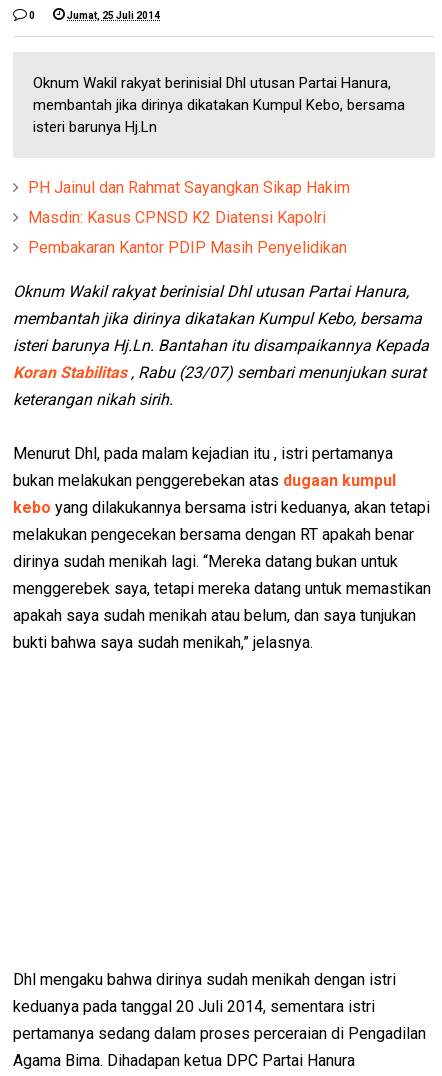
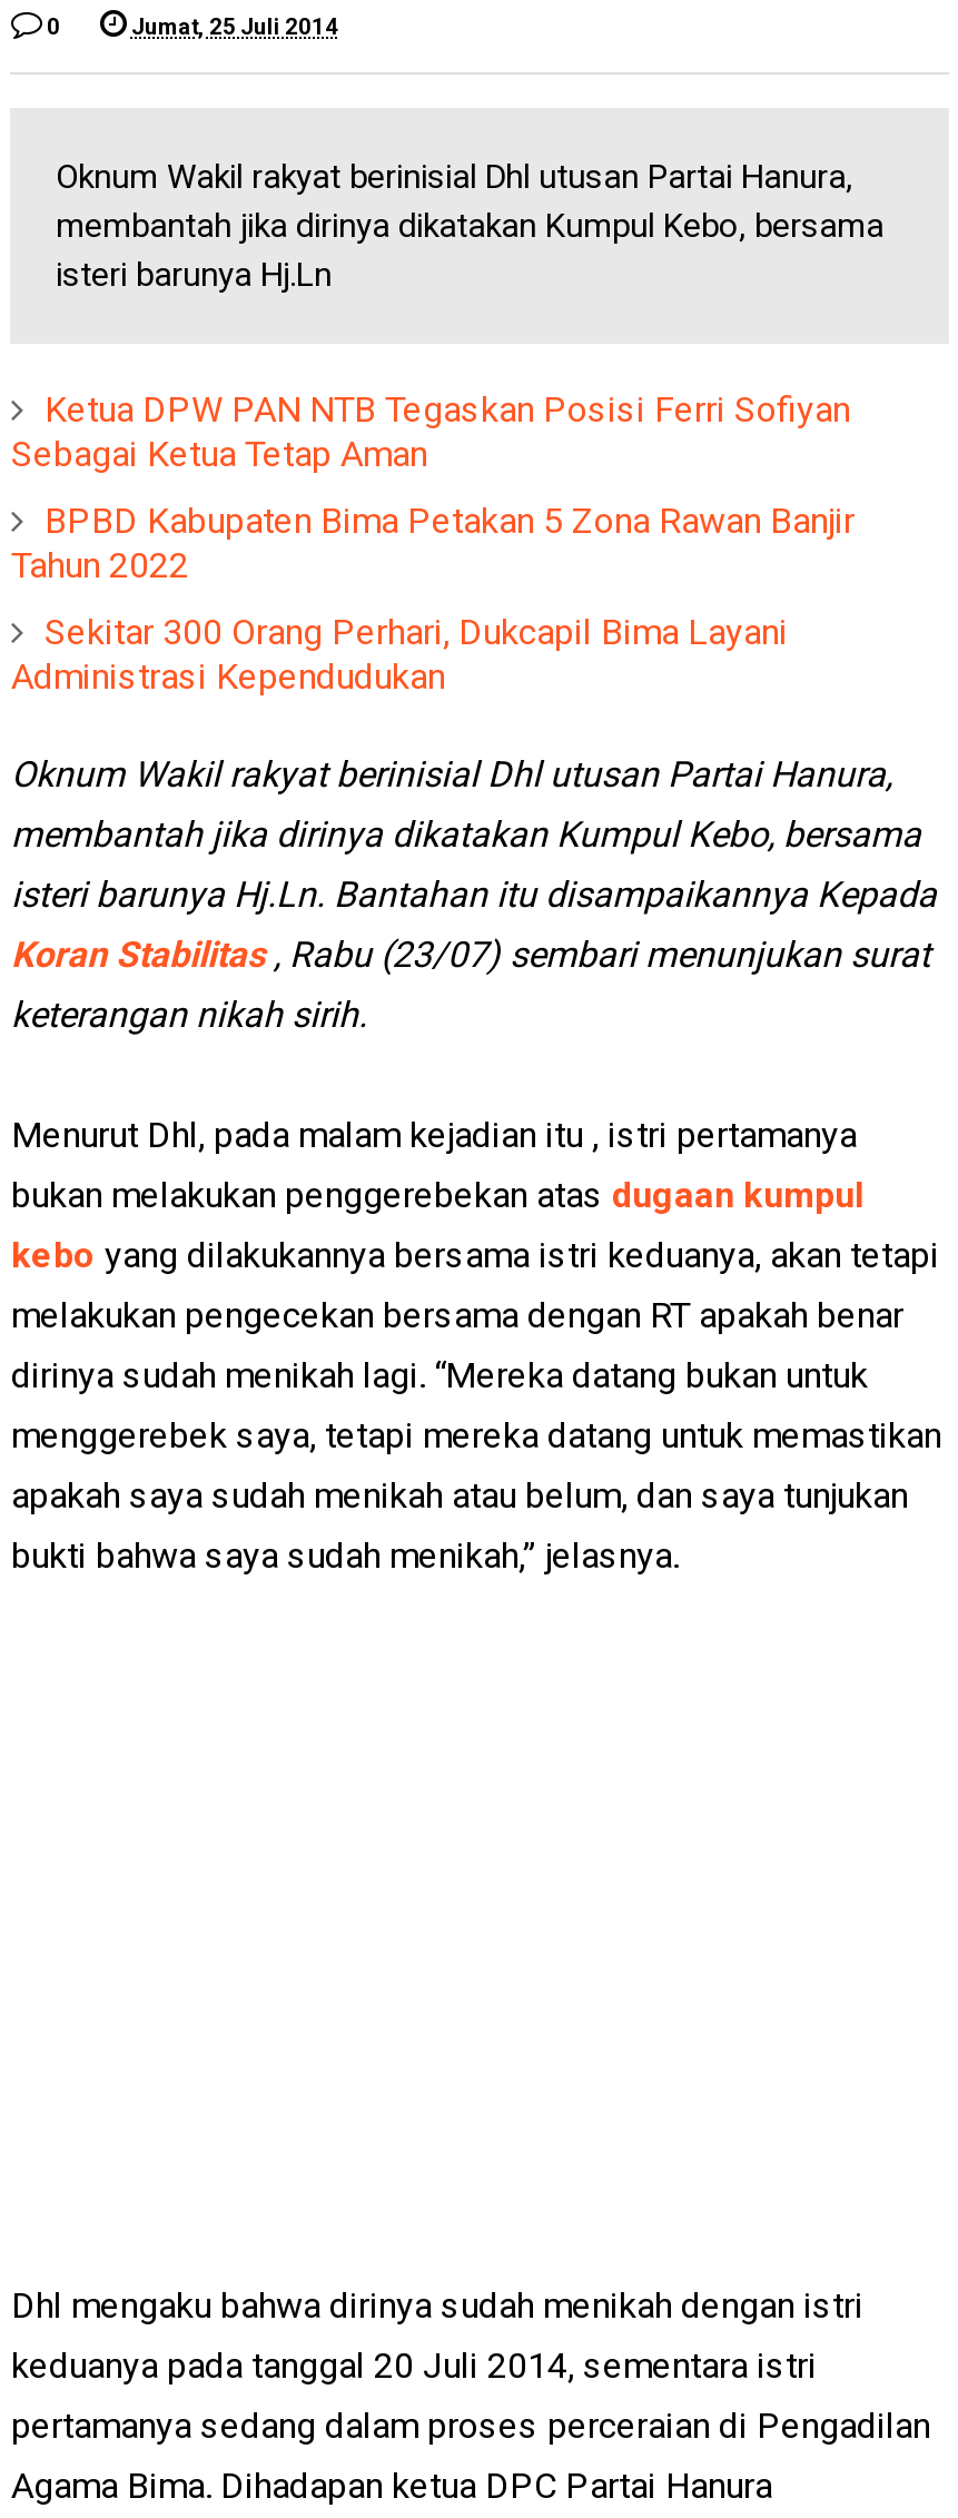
[28,178,350,197] PH Jainul dan Rahmat Sayangkan Sikap Hakim -> [11,389,850,476] Ketua DPW PAN NTB Tegaskan Posisi Ferri Sofiyan | Sebagai Ketua Tetap Aman
[28,208,326,227] Masdin: Kasus CPNSD K2 Diatensi Kapolri -> [11,500,854,587] BPBD Kabupaten Bima Petakan 5 Zona Rawan Banjir | Tahun 2022
[28,238,347,257] Pembakaran Kantor PDIP Masih Penyelidikan -> [11,612,788,698] Sekitar 300 Orang Perhari, Dukcapil Bima Layani | Administrasi Kependudukan

